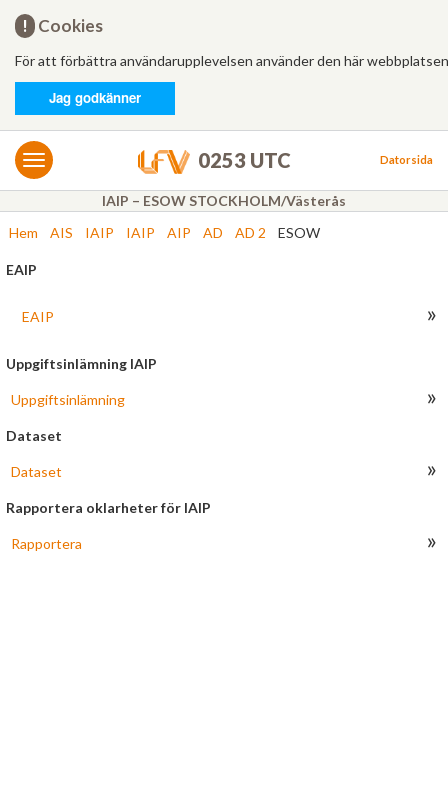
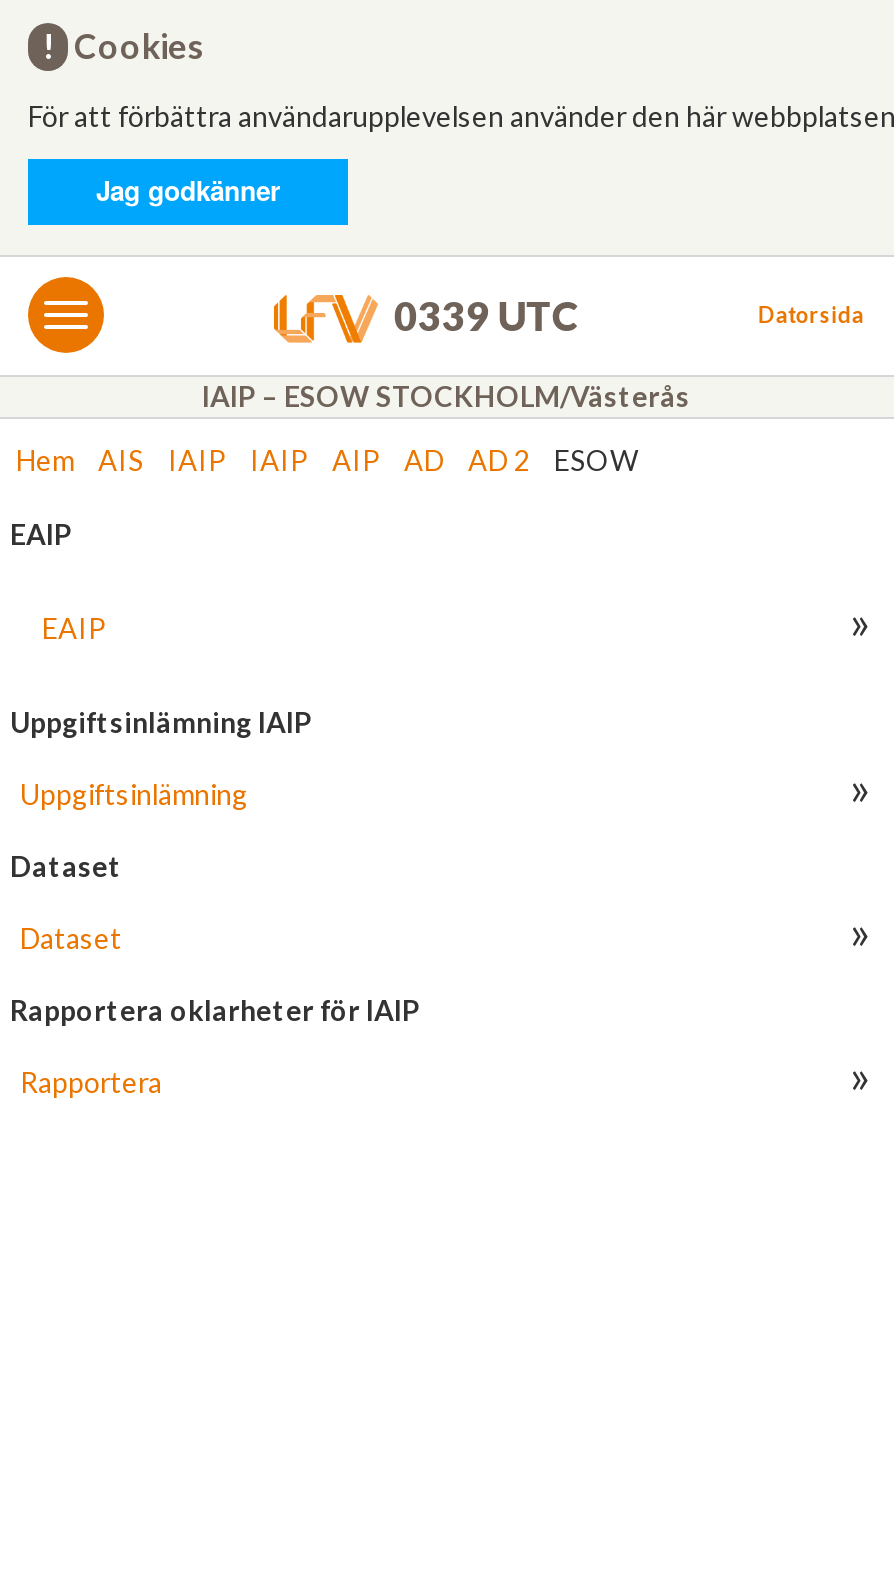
[198,148,291,172] 0253 UTC -> [394,291,580,339] 0339 UTC

